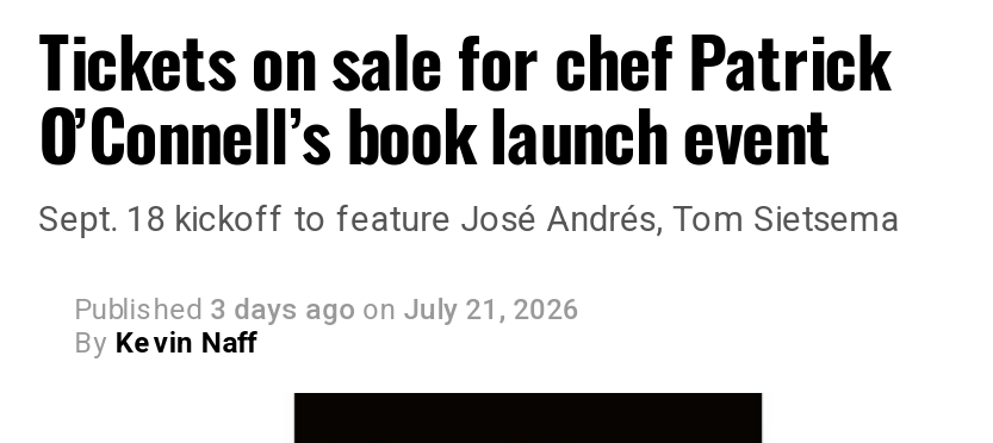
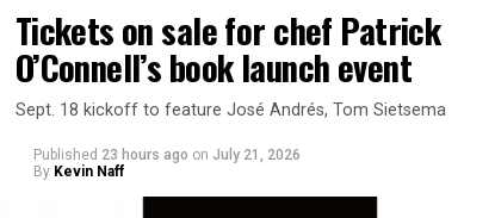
[74,293,580,326] Published 3 days ago on July 21, 2026 -> [33,147,300,163] Published 23 hours ago on July 21, 2026

